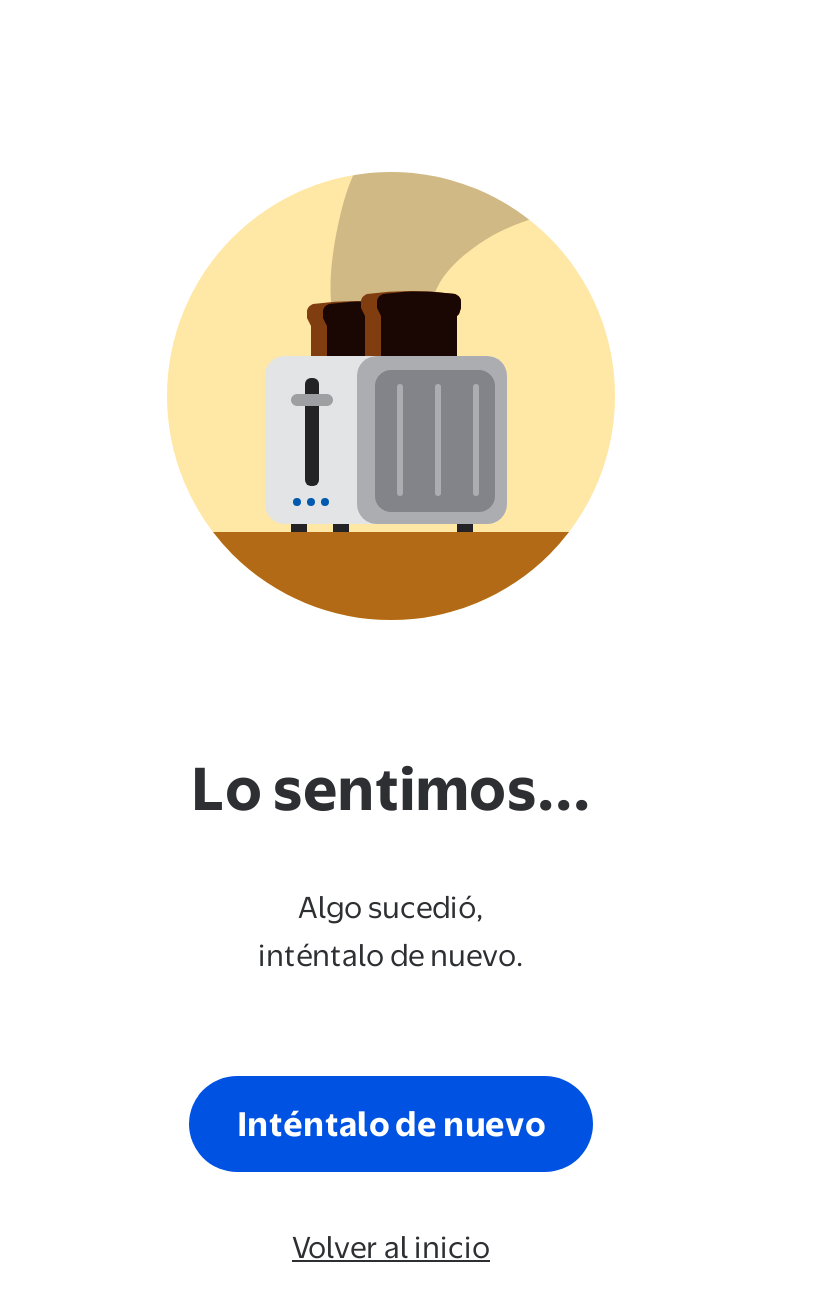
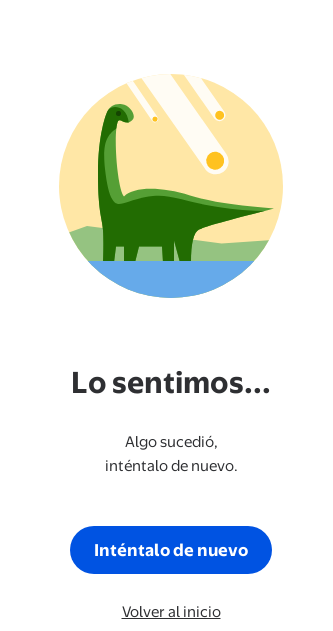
[189,172,589,622] [image] -> [69,75,273,299] [image]

